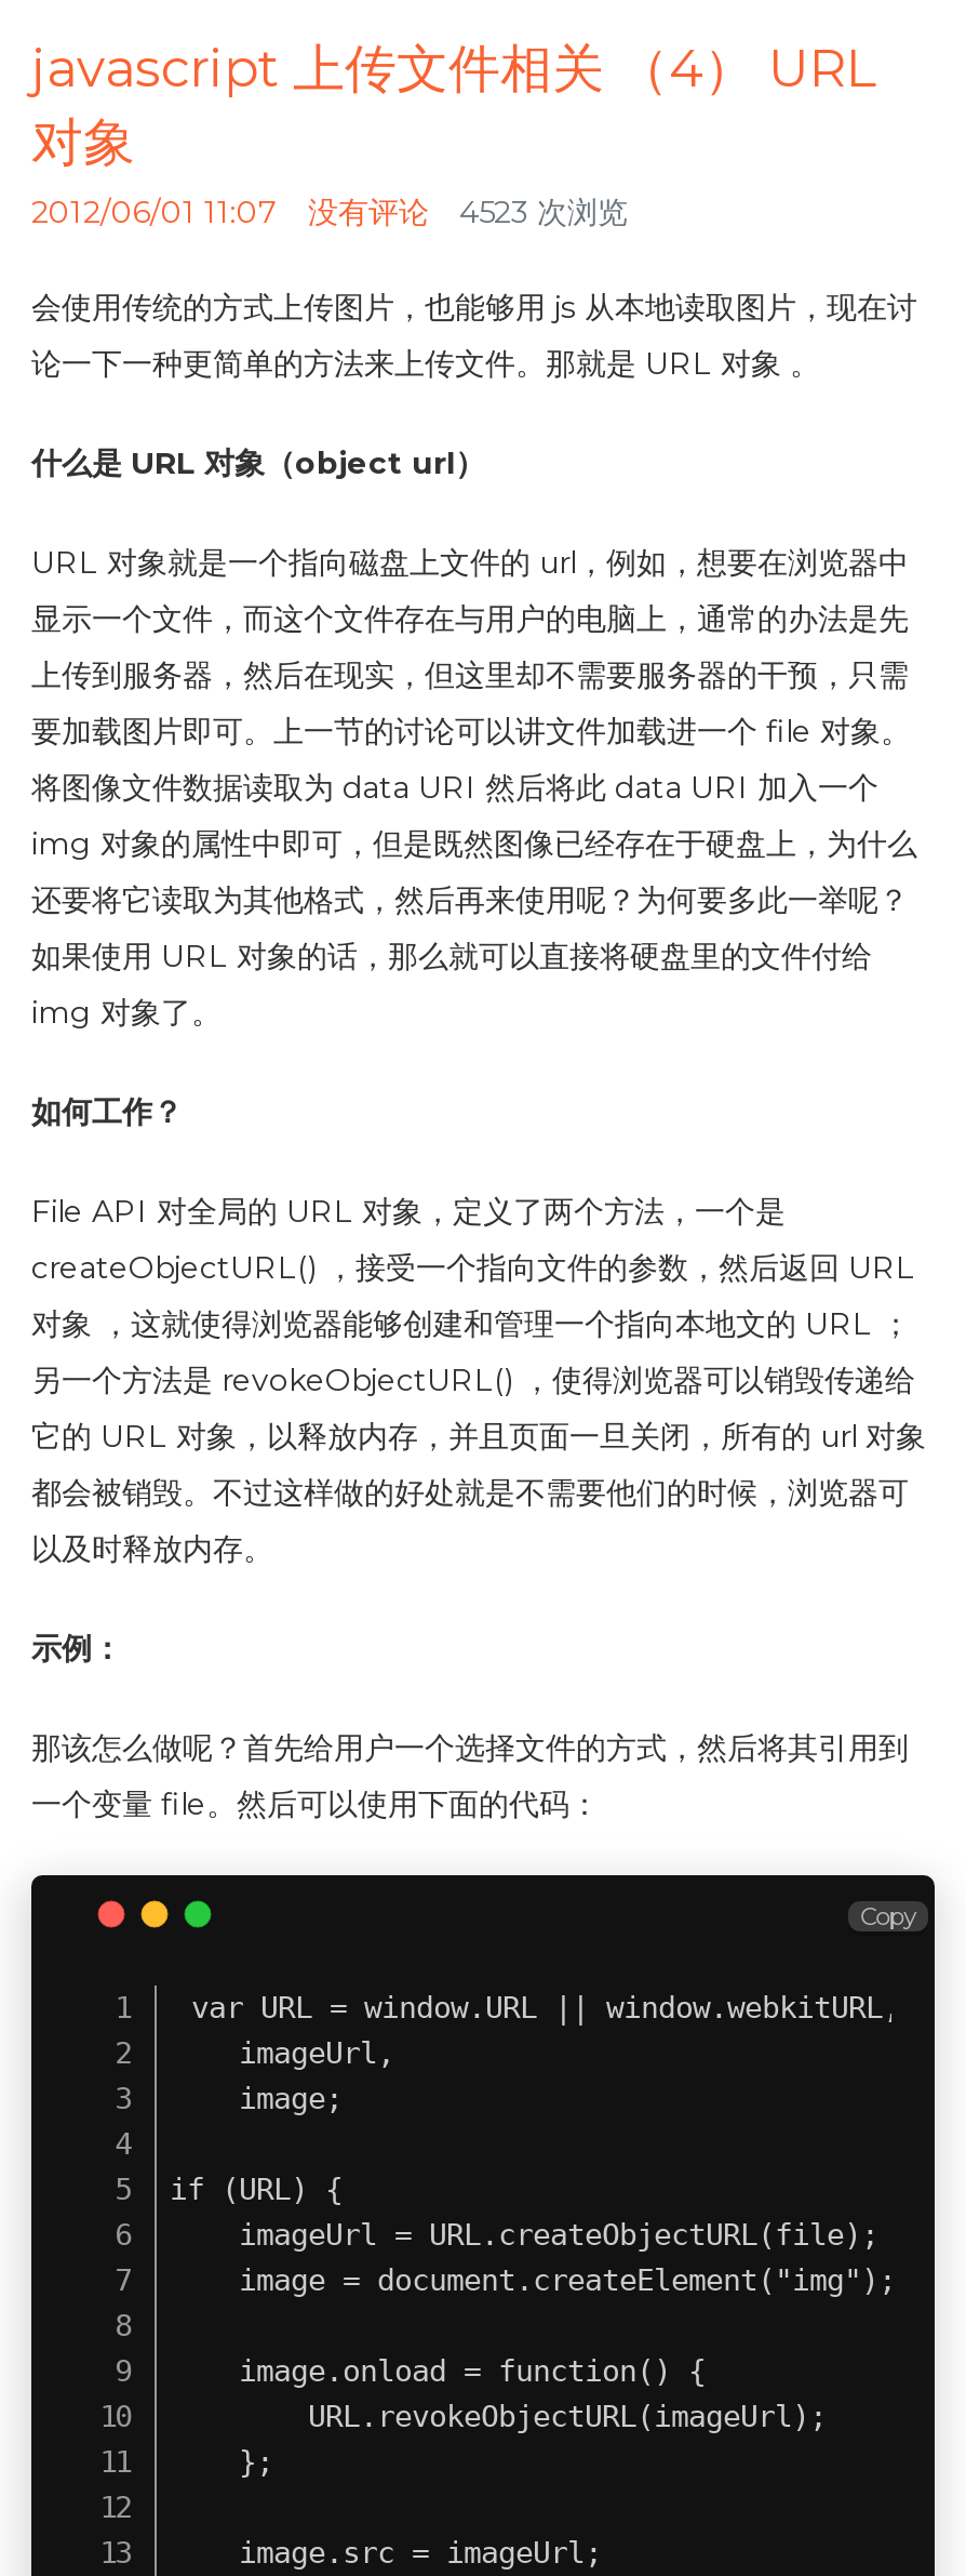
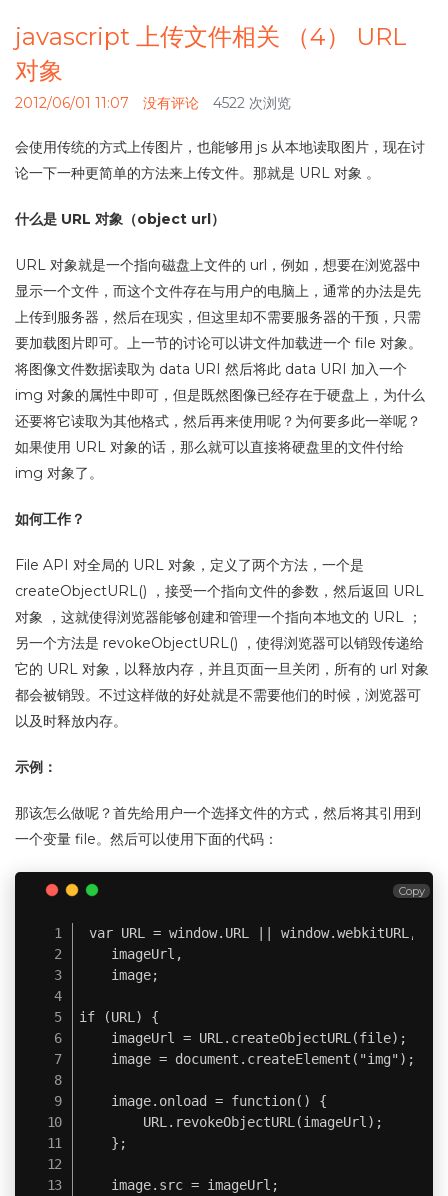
[31,192,628,231] 2012/06/01 11:07 没有评论 4523 次浏览 -> [15,94,291,112] 2012/06/01 11:07 没有评论 4522 次浏览

